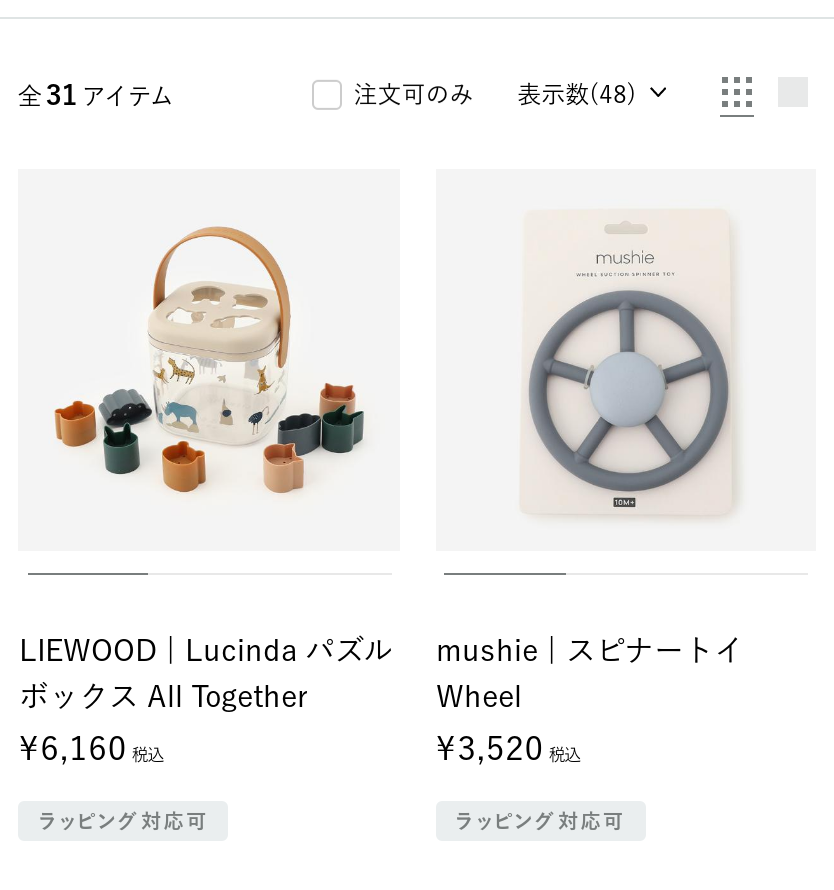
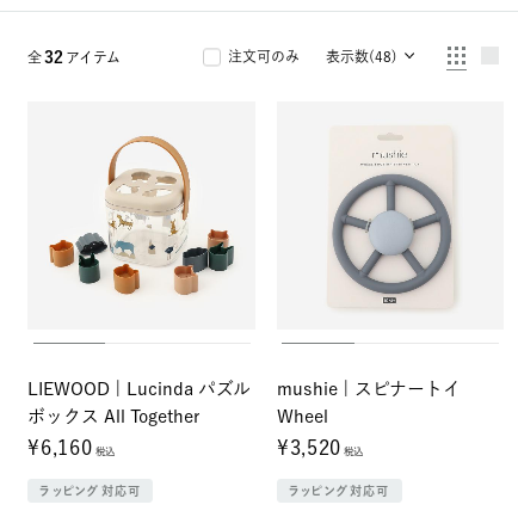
[18,80,174,108] 全 31 アイテム -> [27,49,120,65] 全 32 アイテム

